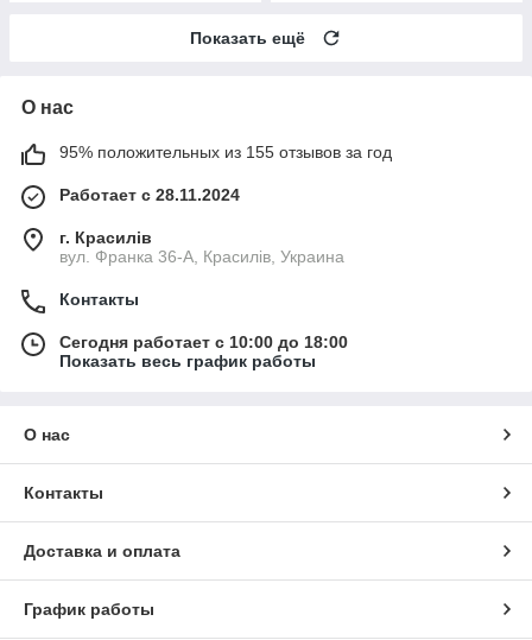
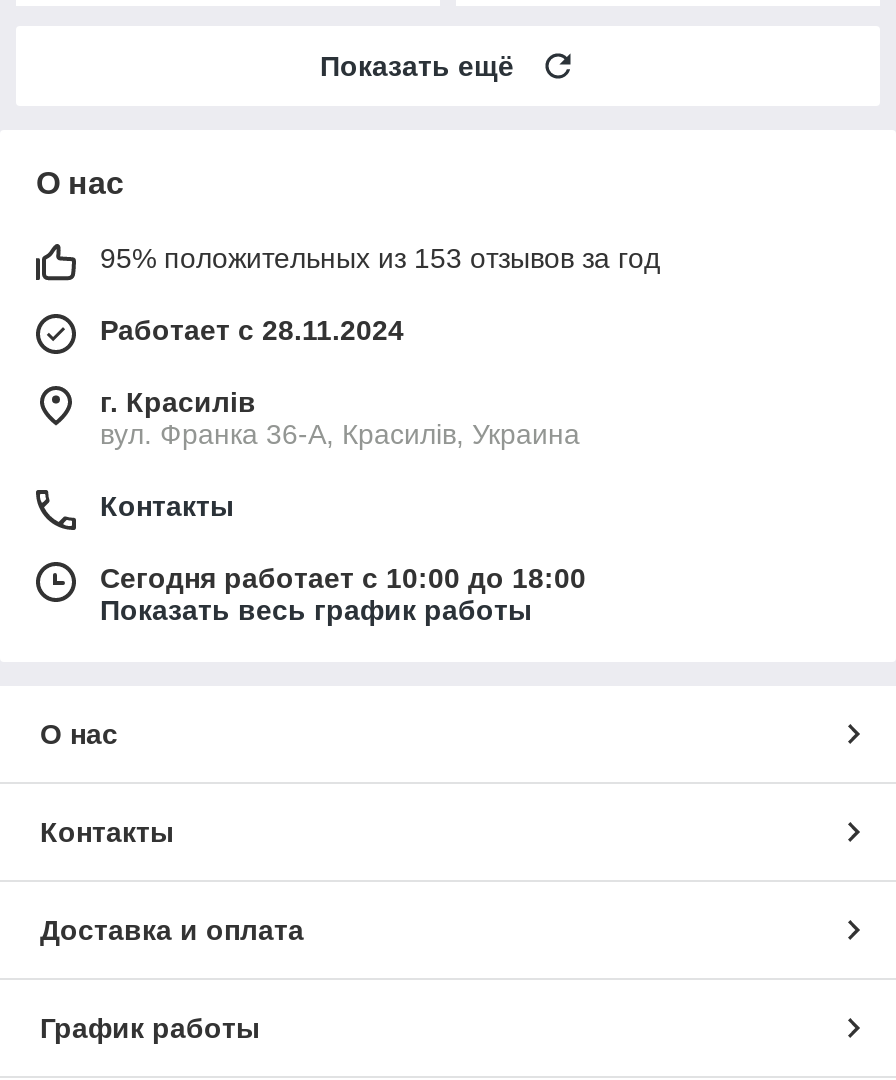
[59,142,392,161] 95% положительных из 155 отзывов за год -> [100,242,660,274] 95% положительных из 153 отзывов за год

